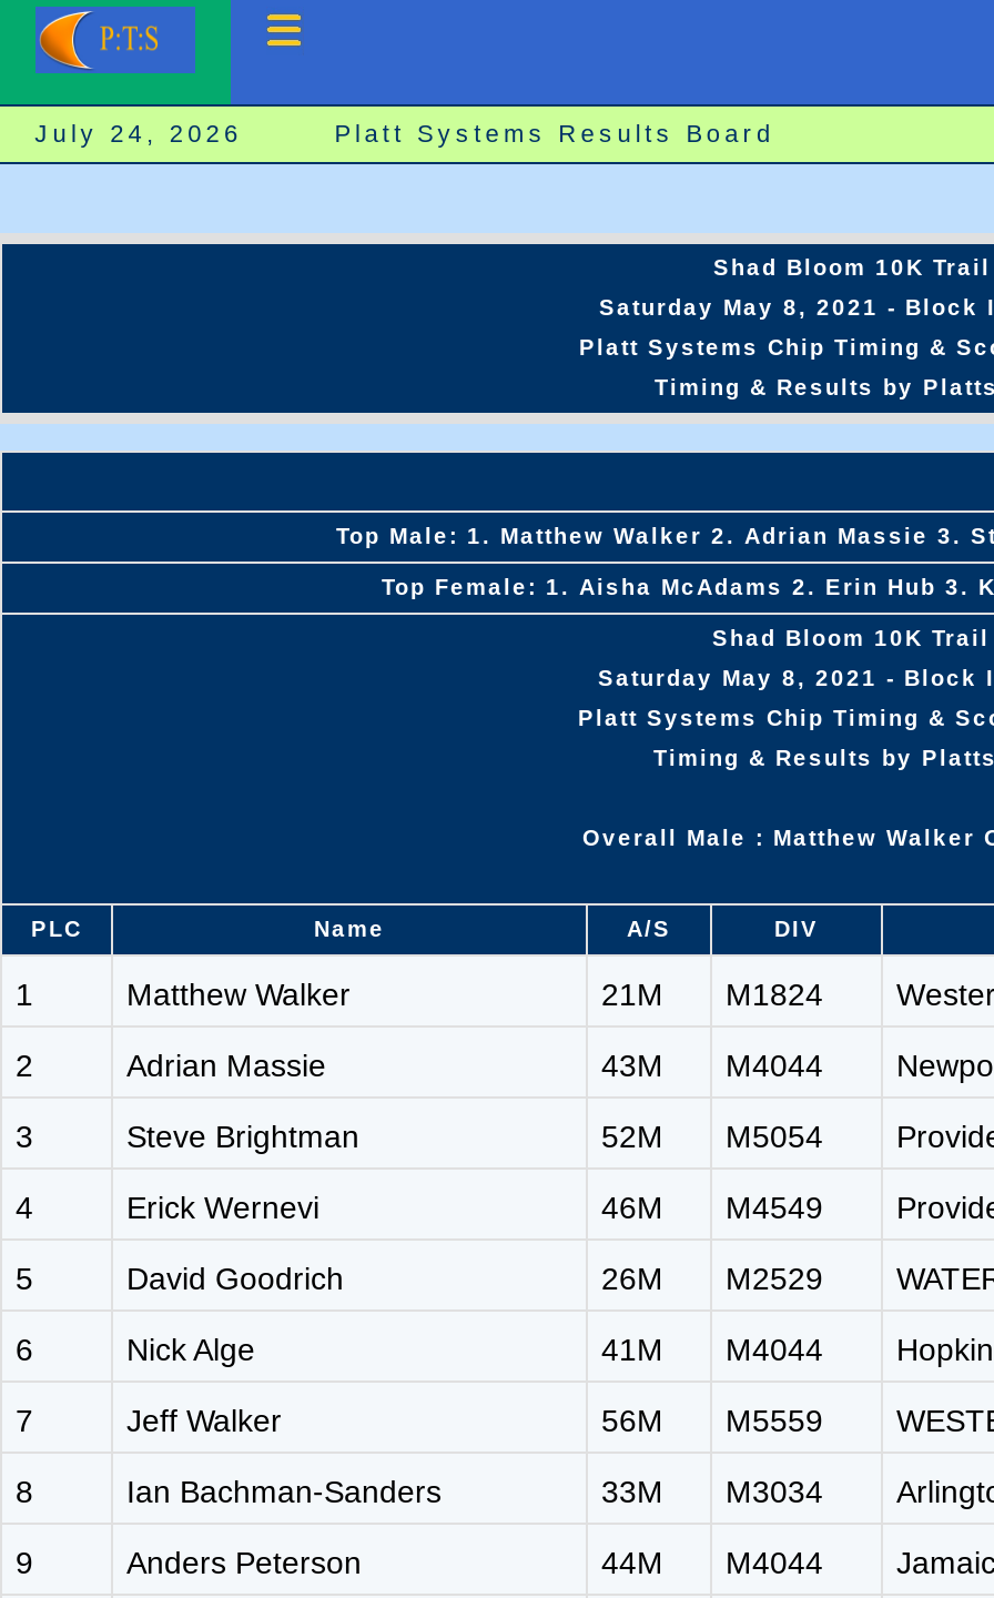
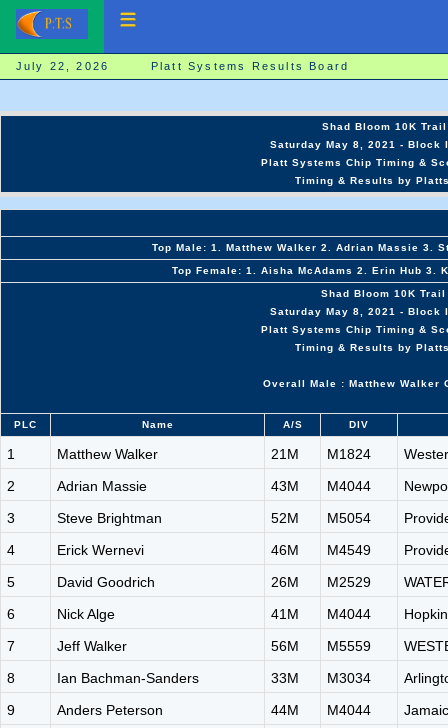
[35,120,775,146] July 24, 2026 Platt Systems Results Board -> [16,60,349,72] July 22, 2026 Platt Systems Results Board

